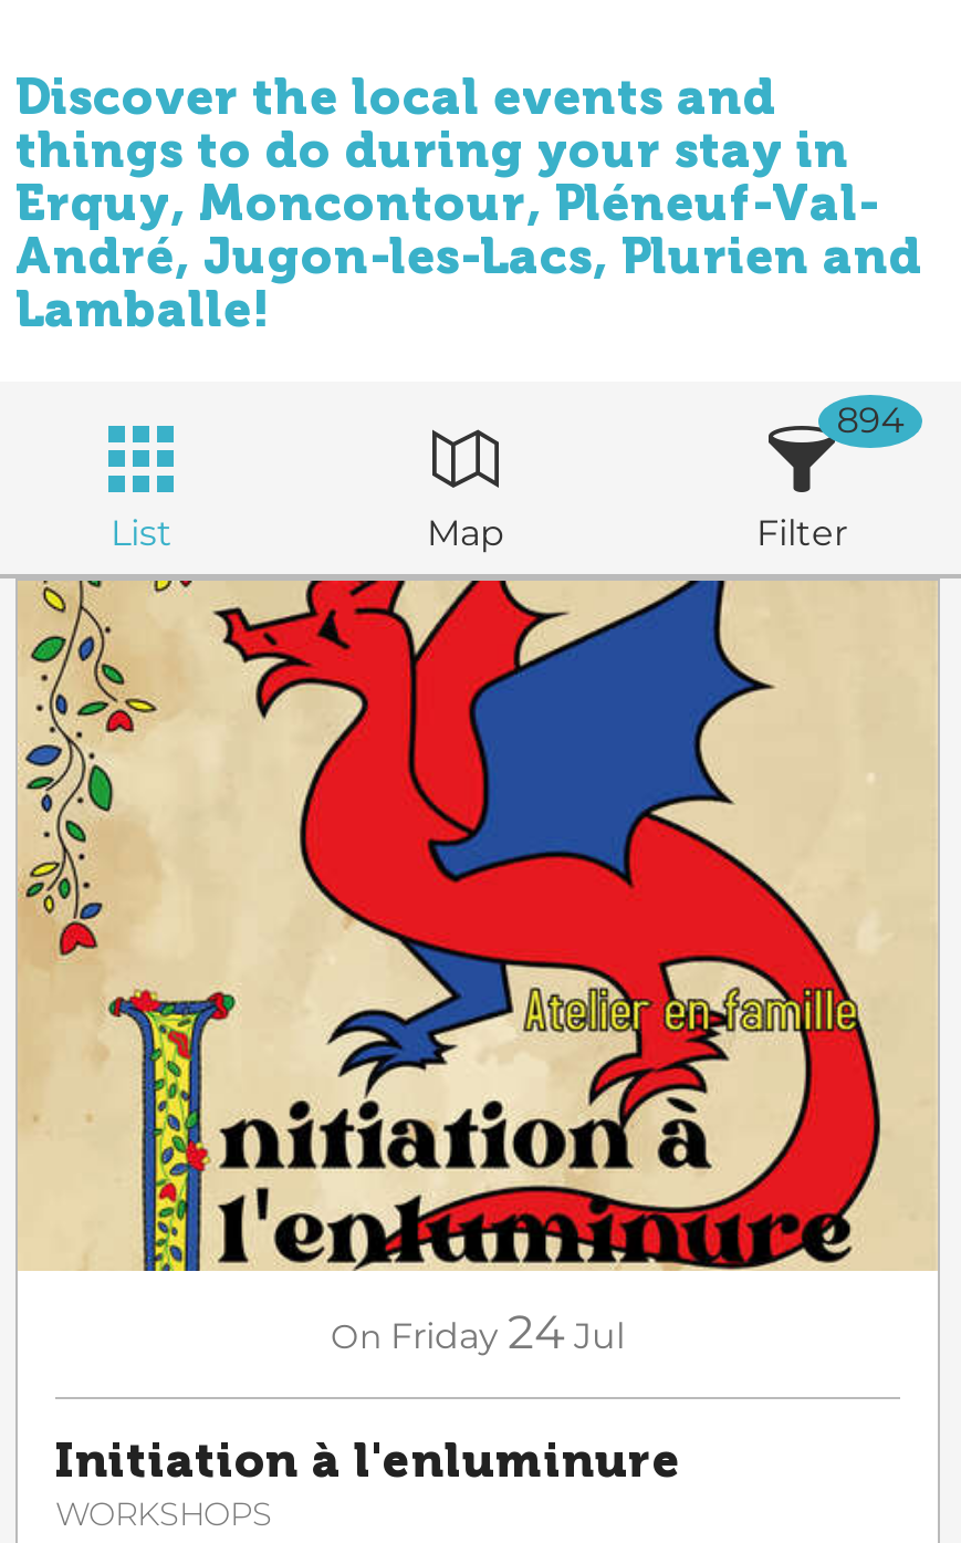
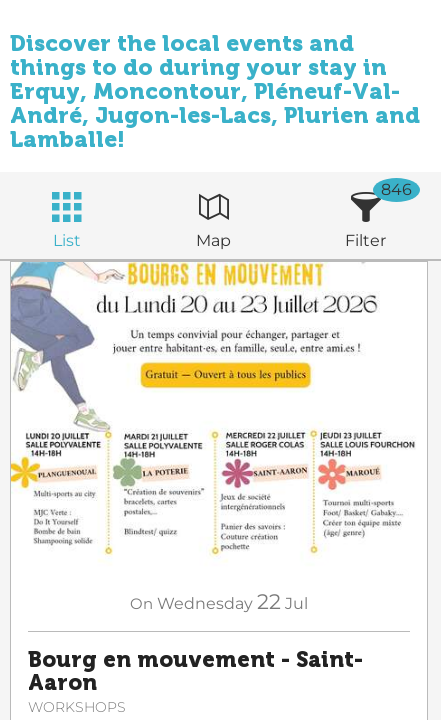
[836,399,905,441] 894 -> [381,180,412,199] 846
[15,578,938,1359] [image] | On Friday 24 Jul -> [10,261,427,614] [image] | On Wednesday 22 Jul
[55,1432,681,1490] Initiation à l'enluminure -> [28,647,363,696] Bourg en mouvement - Saint- | Aaron

